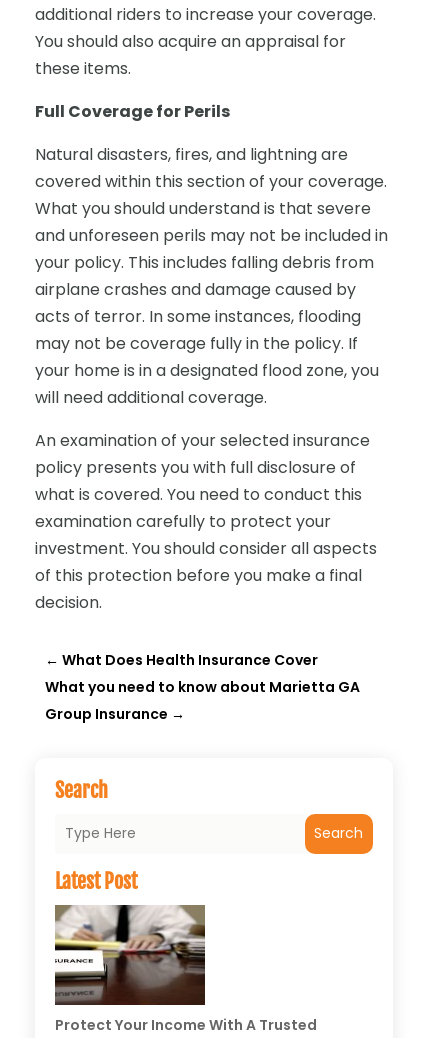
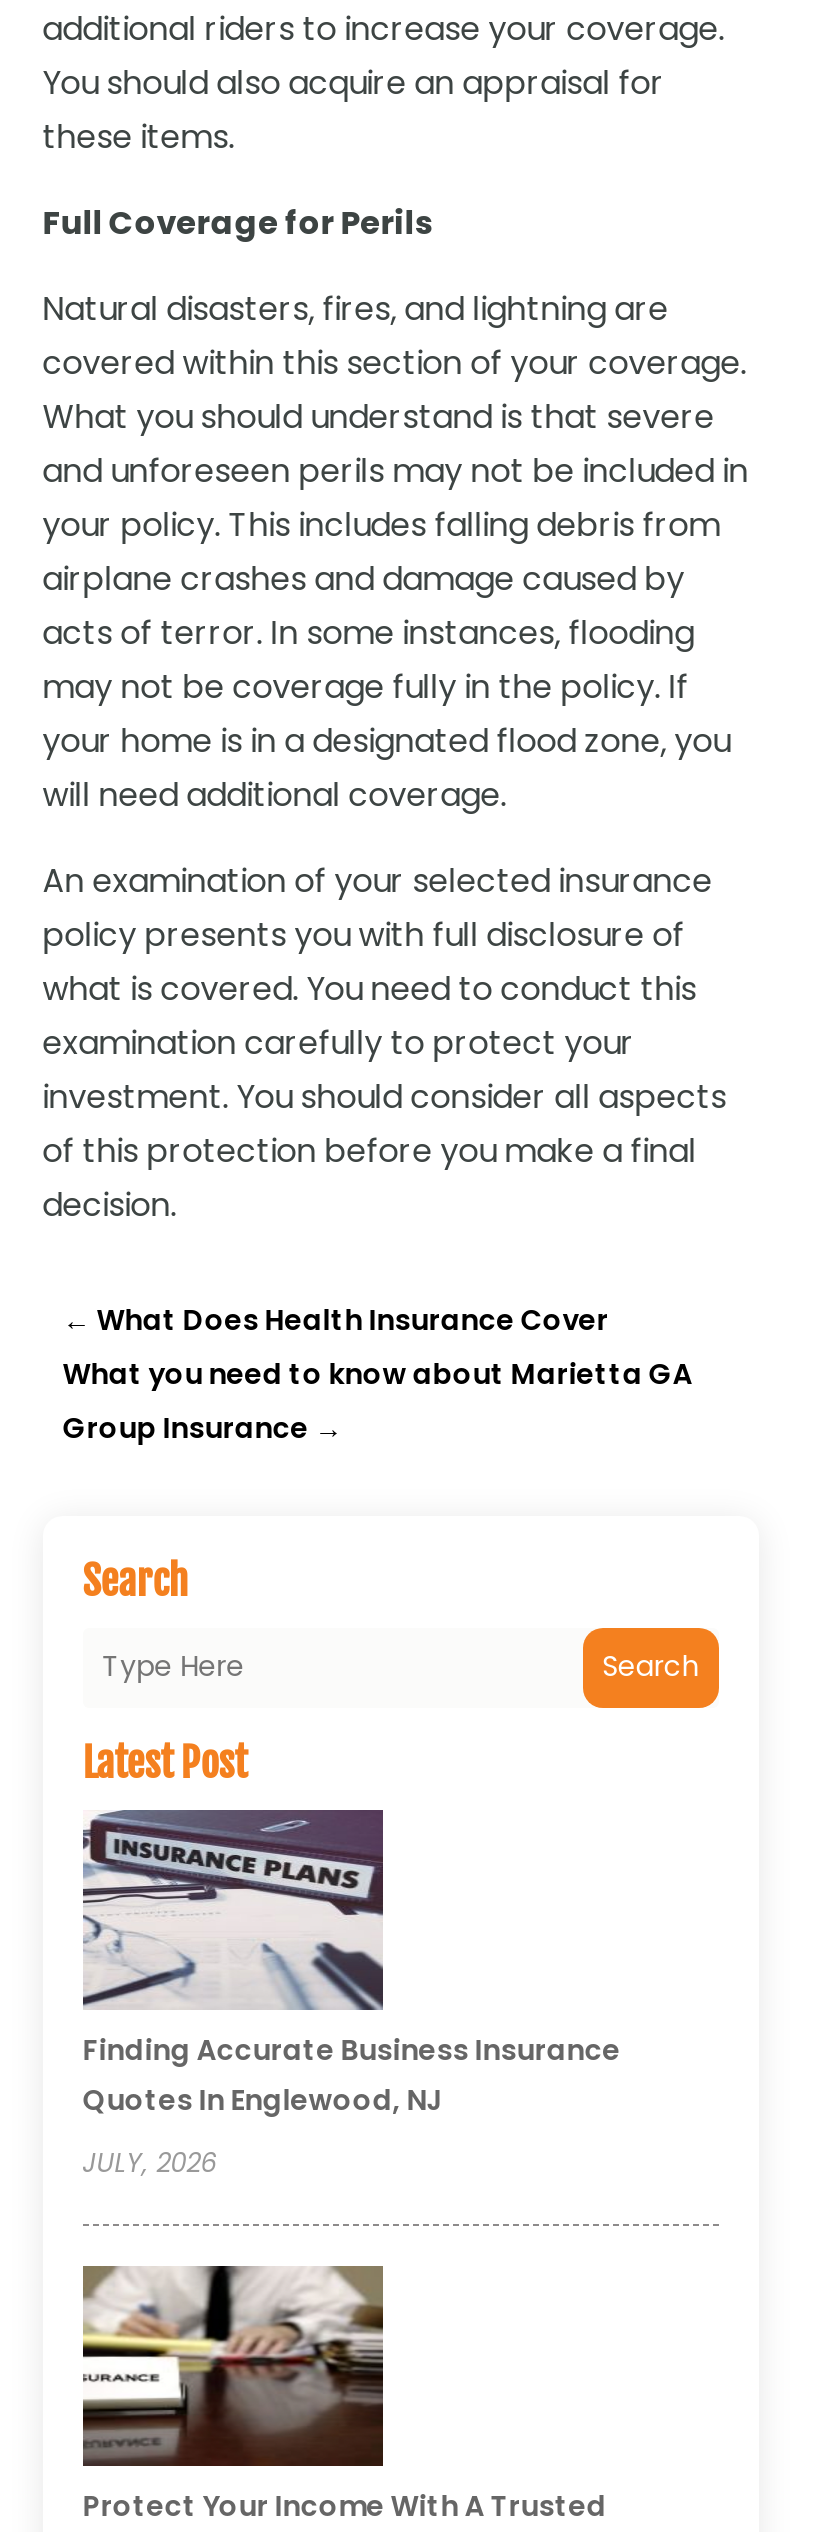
none -> [81,1808,621,2181] [image] | Finding Accurate Business Insurance | Quotes In Englewood, NJ | JULY, 2026

